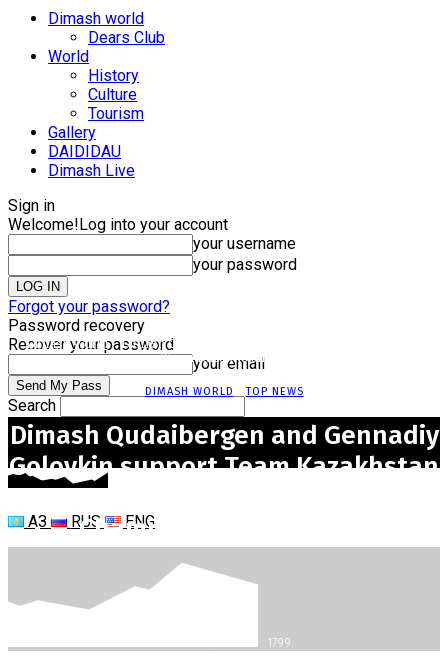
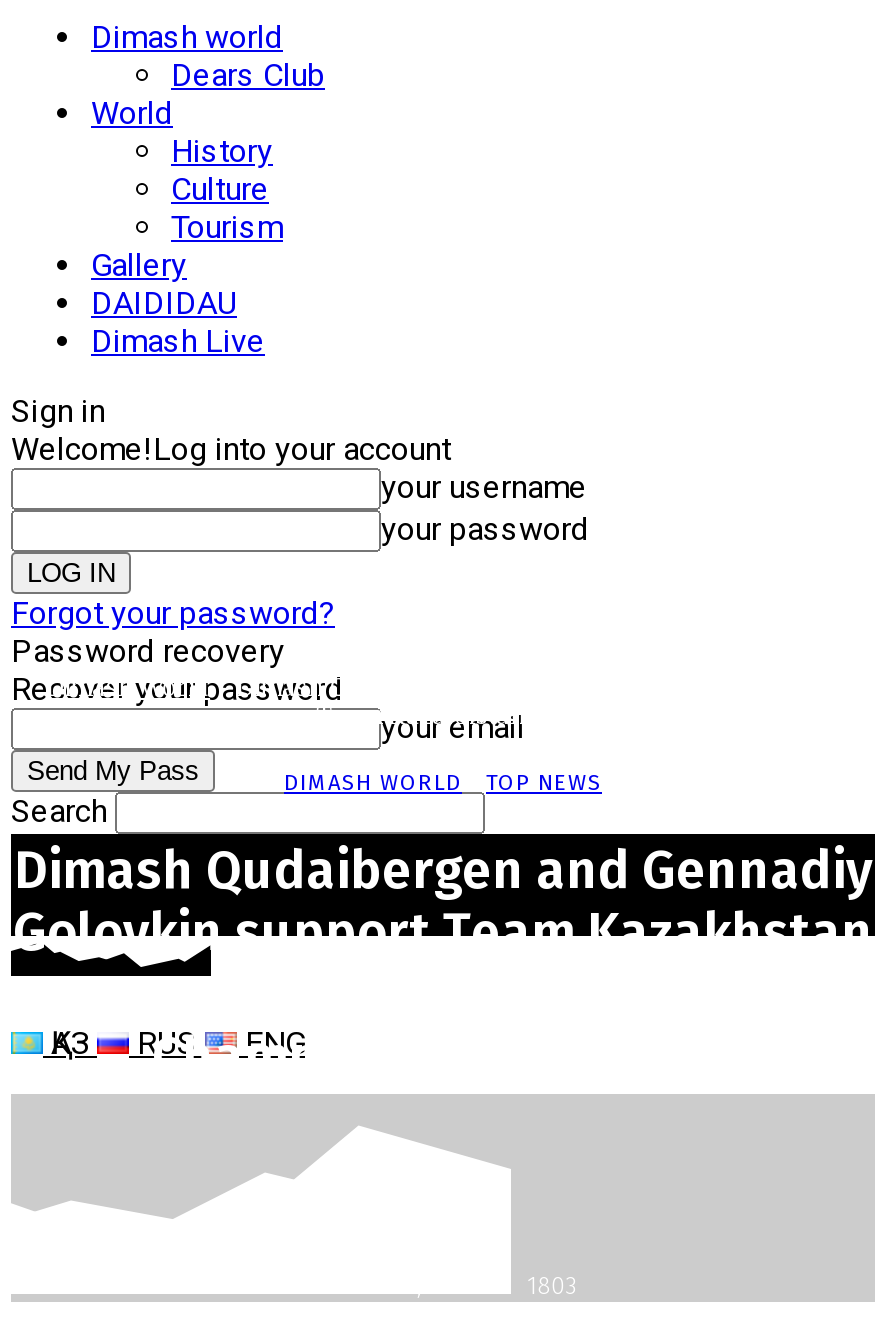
[266,636,290,650] 1799 -> [527,1271,577,1299] 1803

